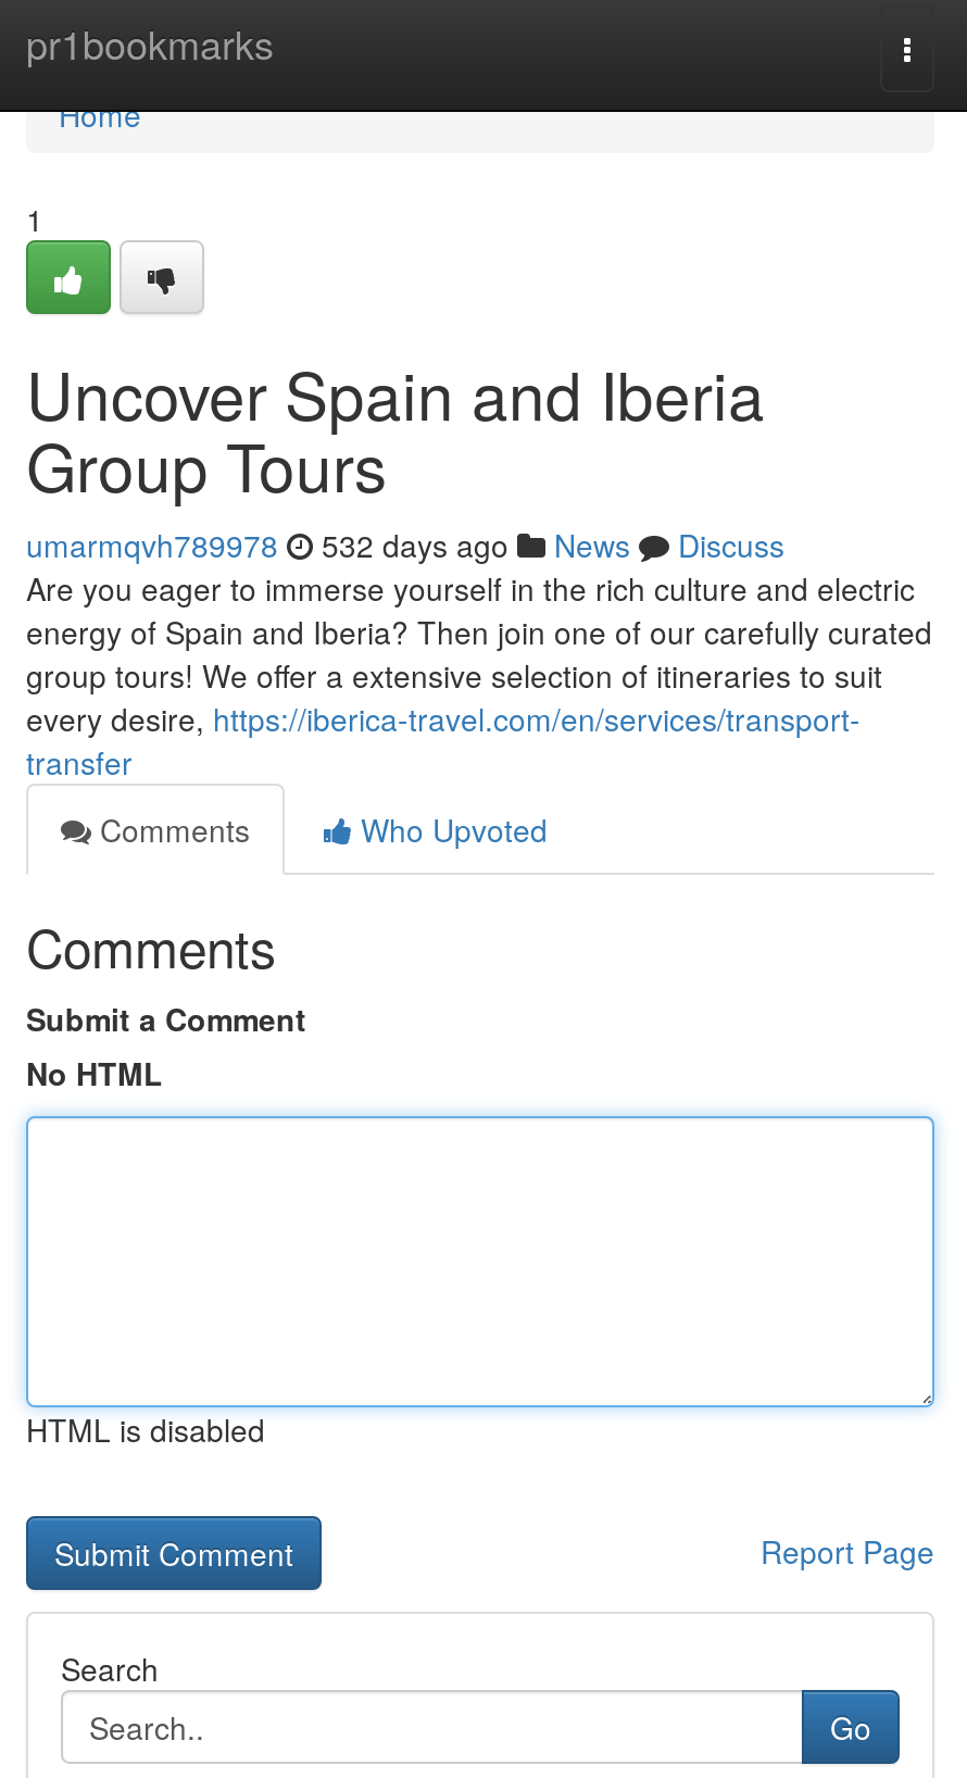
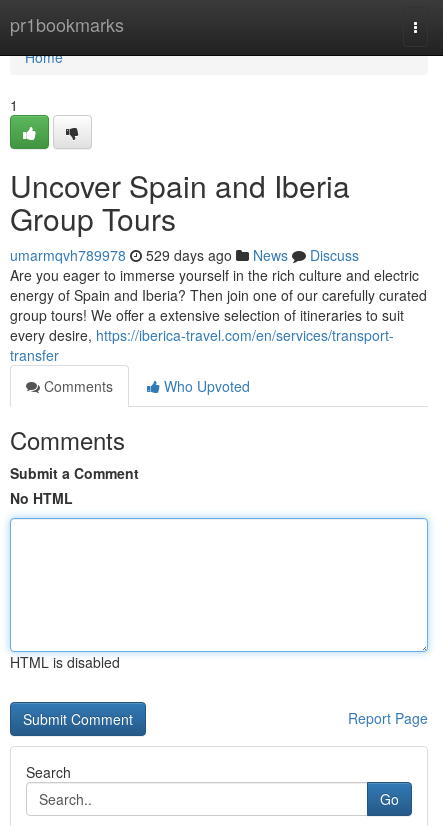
[26,523,784,566] umarmqvh789978 532 days ago News Discuss -> [10,245,359,265] umarmqvh789978 529 days ago News Discuss

